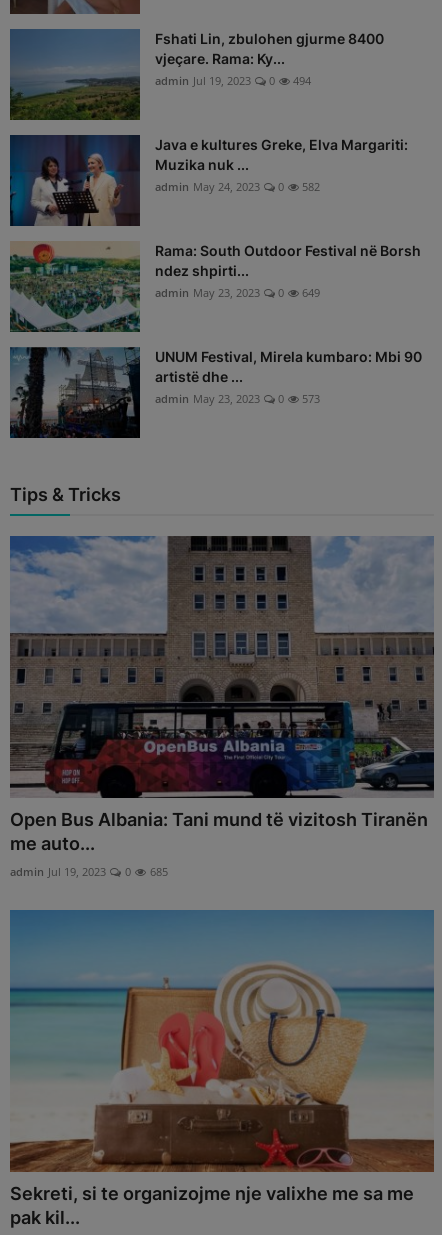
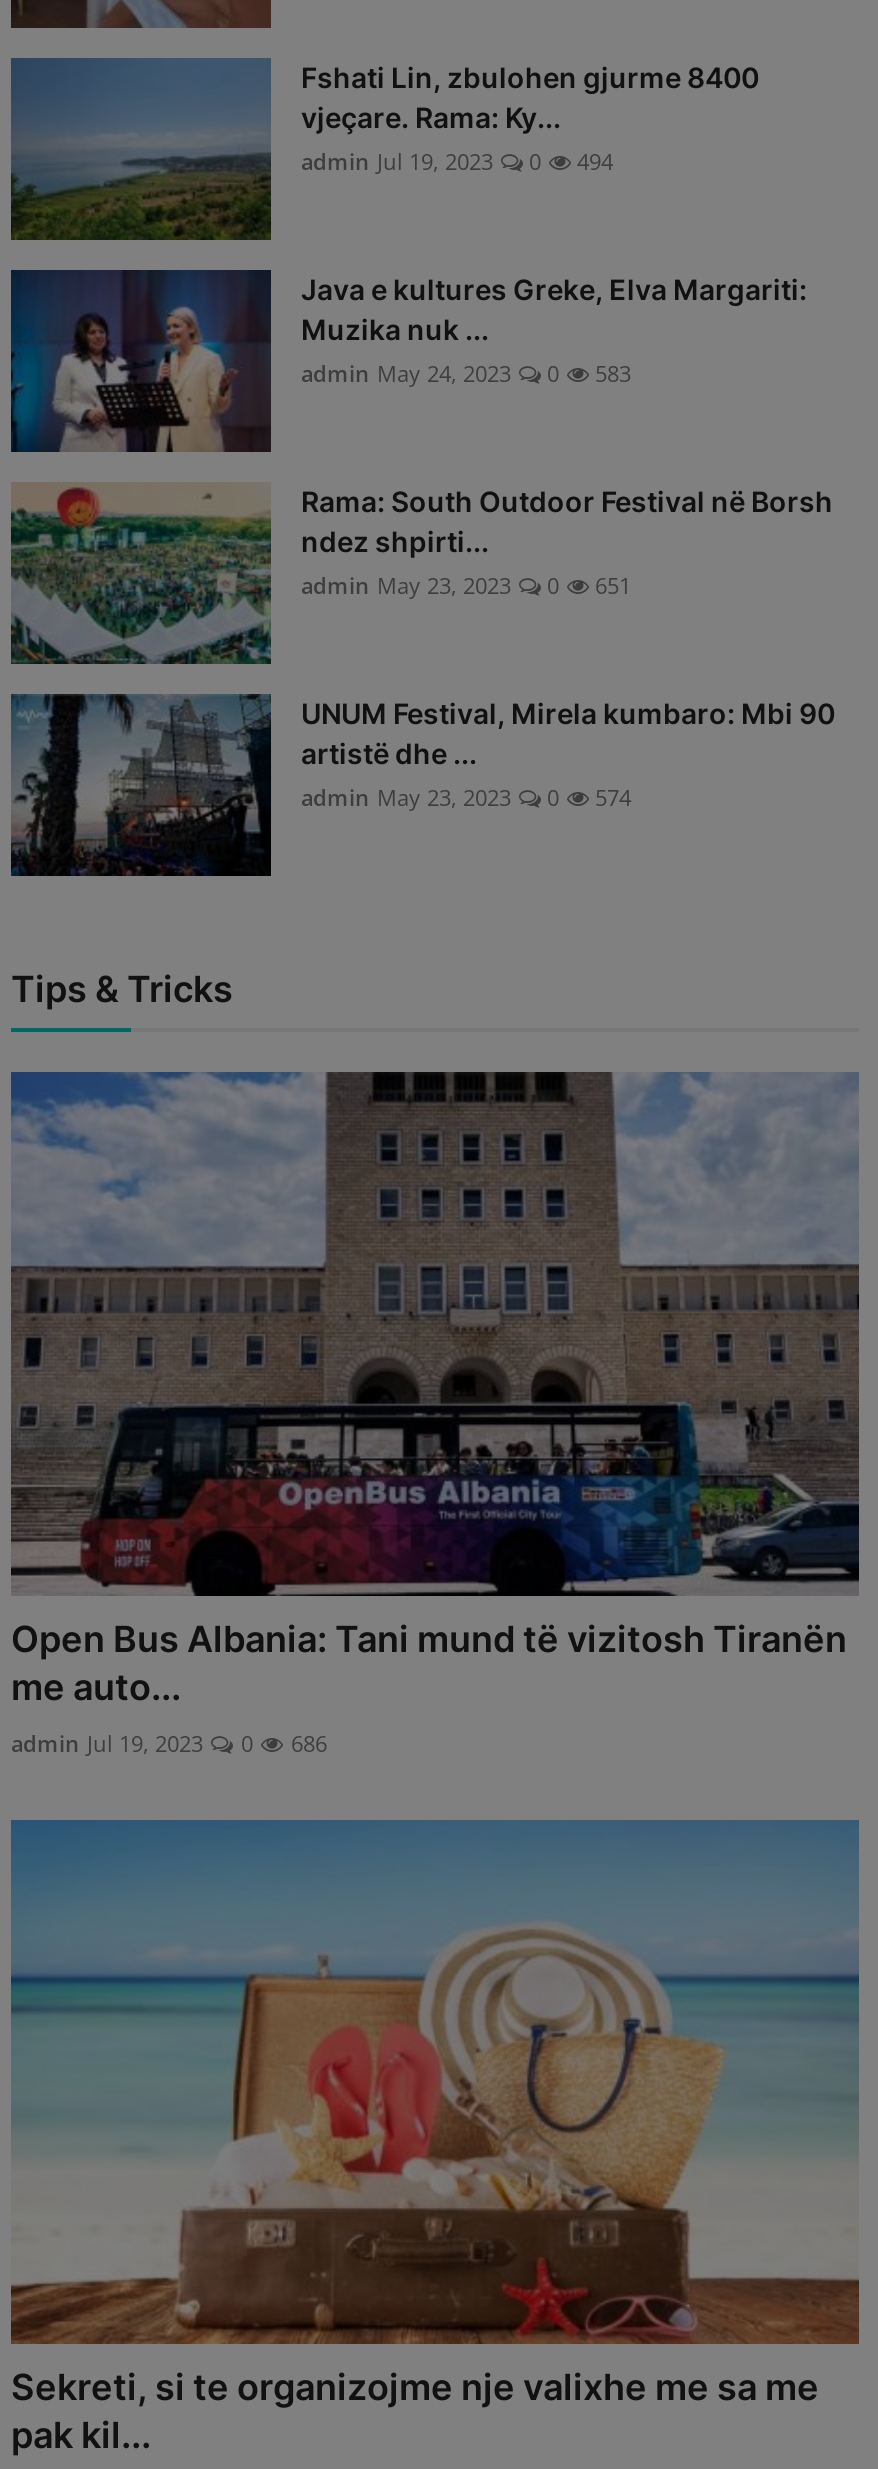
[155,178,320,193] admin May 24, 2023 0 582 -> [301,357,631,387] admin May 24, 2023 0 583
[155,284,320,299] admin May 23, 2023 0 649 -> [301,569,631,599] admin May 23, 2023 0 651
[155,390,320,405] admin May 23, 2023 0 573 -> [301,781,631,811] admin May 23, 2023 0 574
[10,864,168,879] admin Jul 19, 2023 0 685 -> [11,1728,327,1758] admin Jul 19, 2023 0 686

